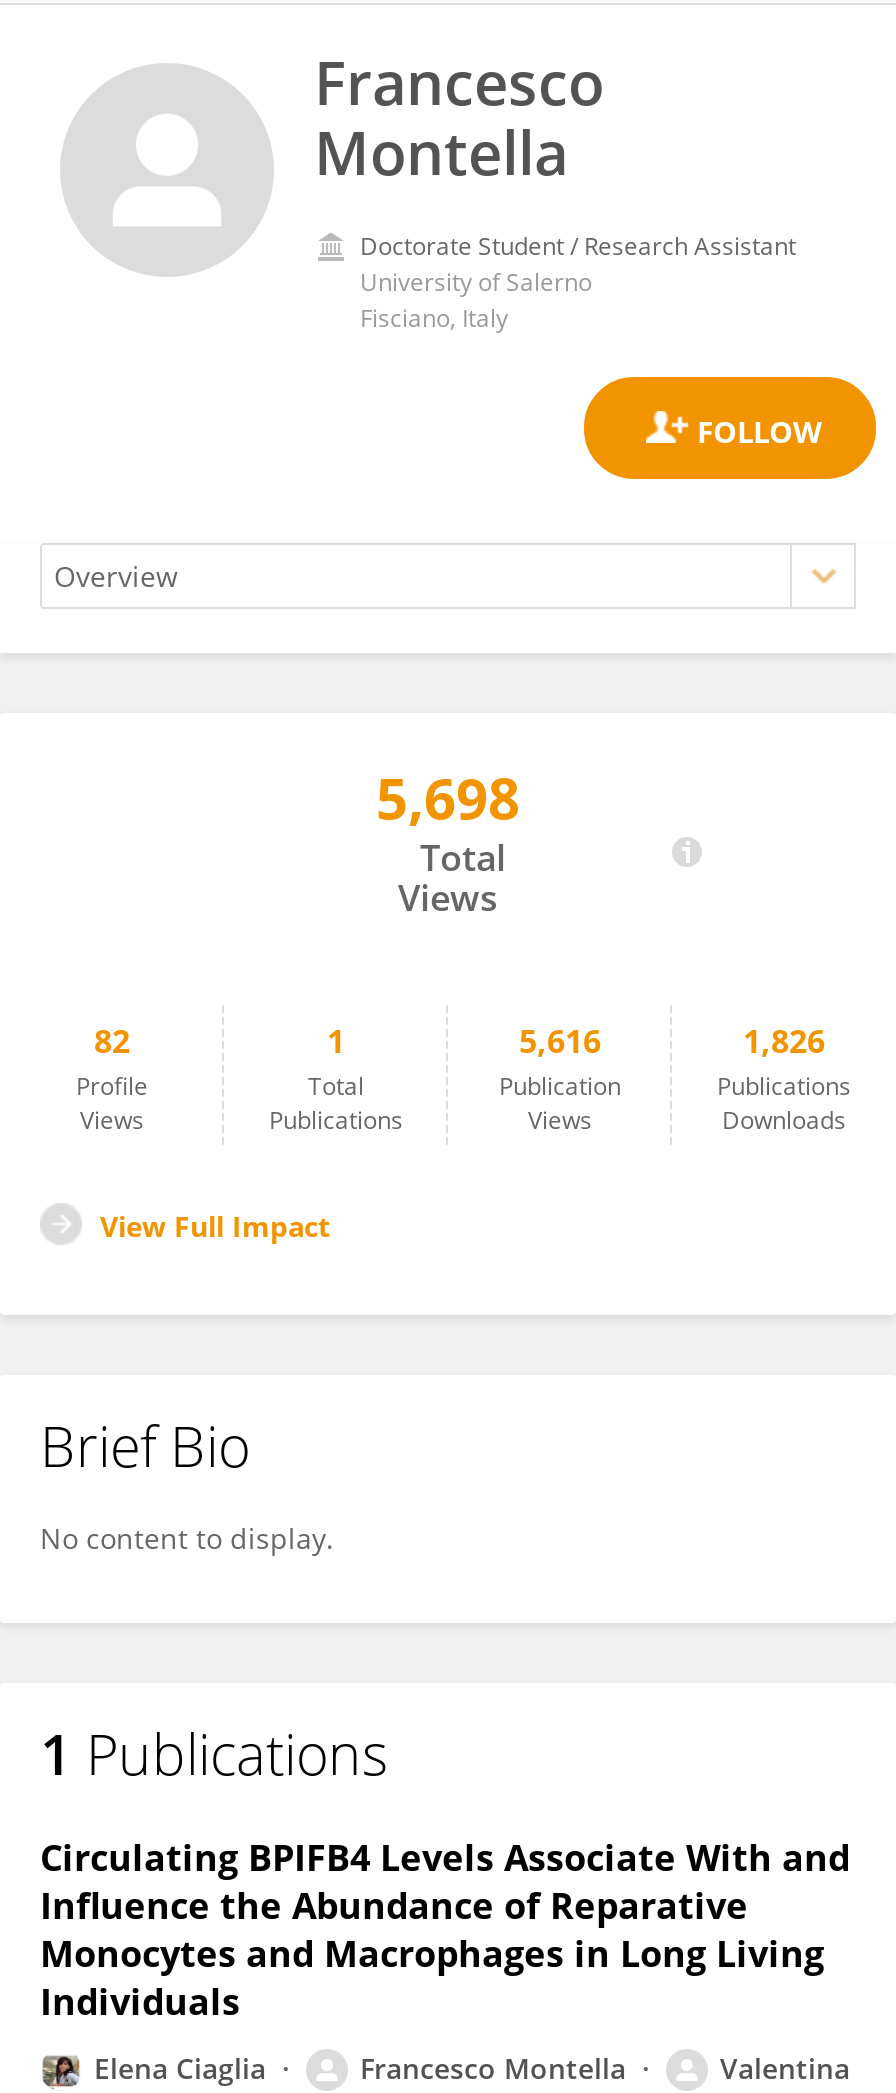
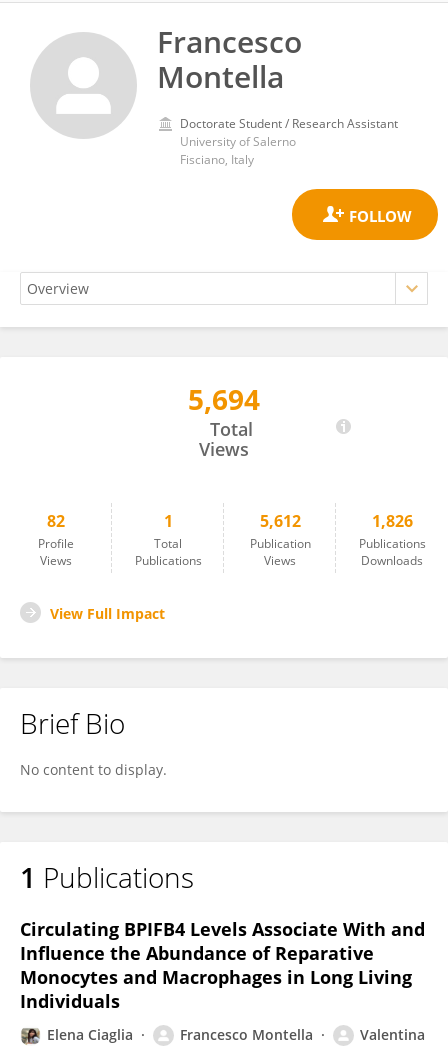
[376,759,520,835] 5,698 -> [188,380,260,418] 5,694
[519,1019,601,1063] 5,616 -> [259,510,300,532] 5,612

